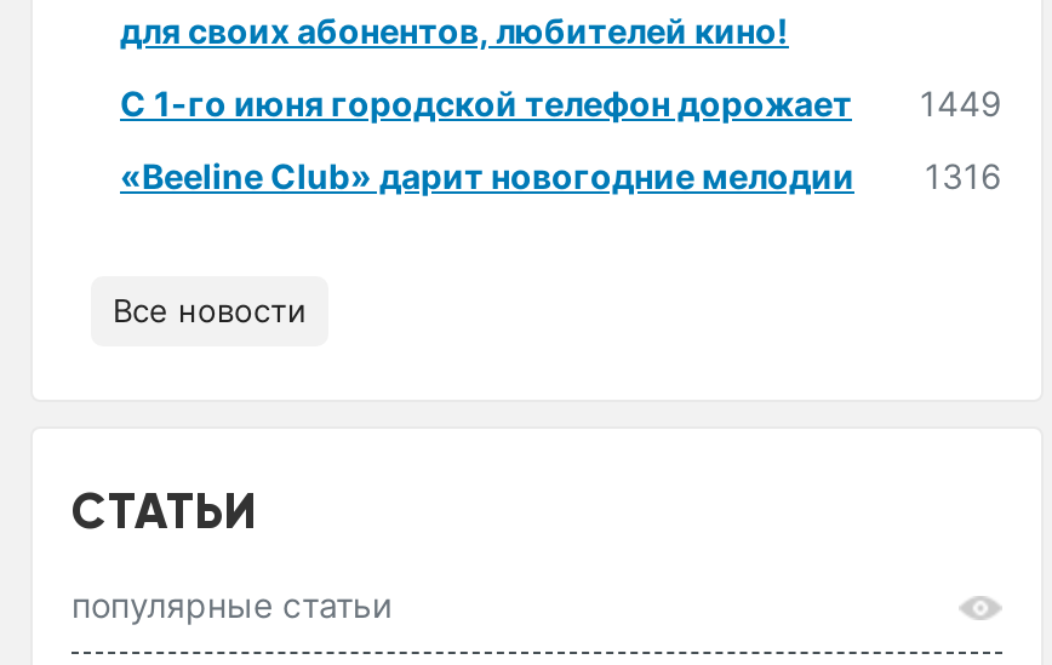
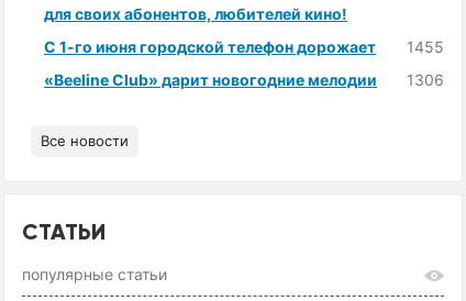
[120,83,1002,124] С 1-го июня городской телефон дорожает 1449 -> [44,38,444,56] С 1-го июня городской телефон дорожает 1455
[120,156,1002,197] «Beeline Club» дарит новогодние мелодии 1316 -> [44,71,444,89] «Beeline Club» дарит новогодние мелодии 1306

